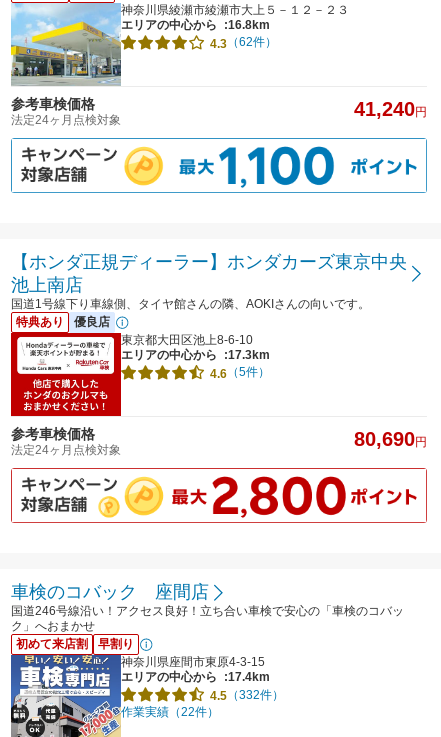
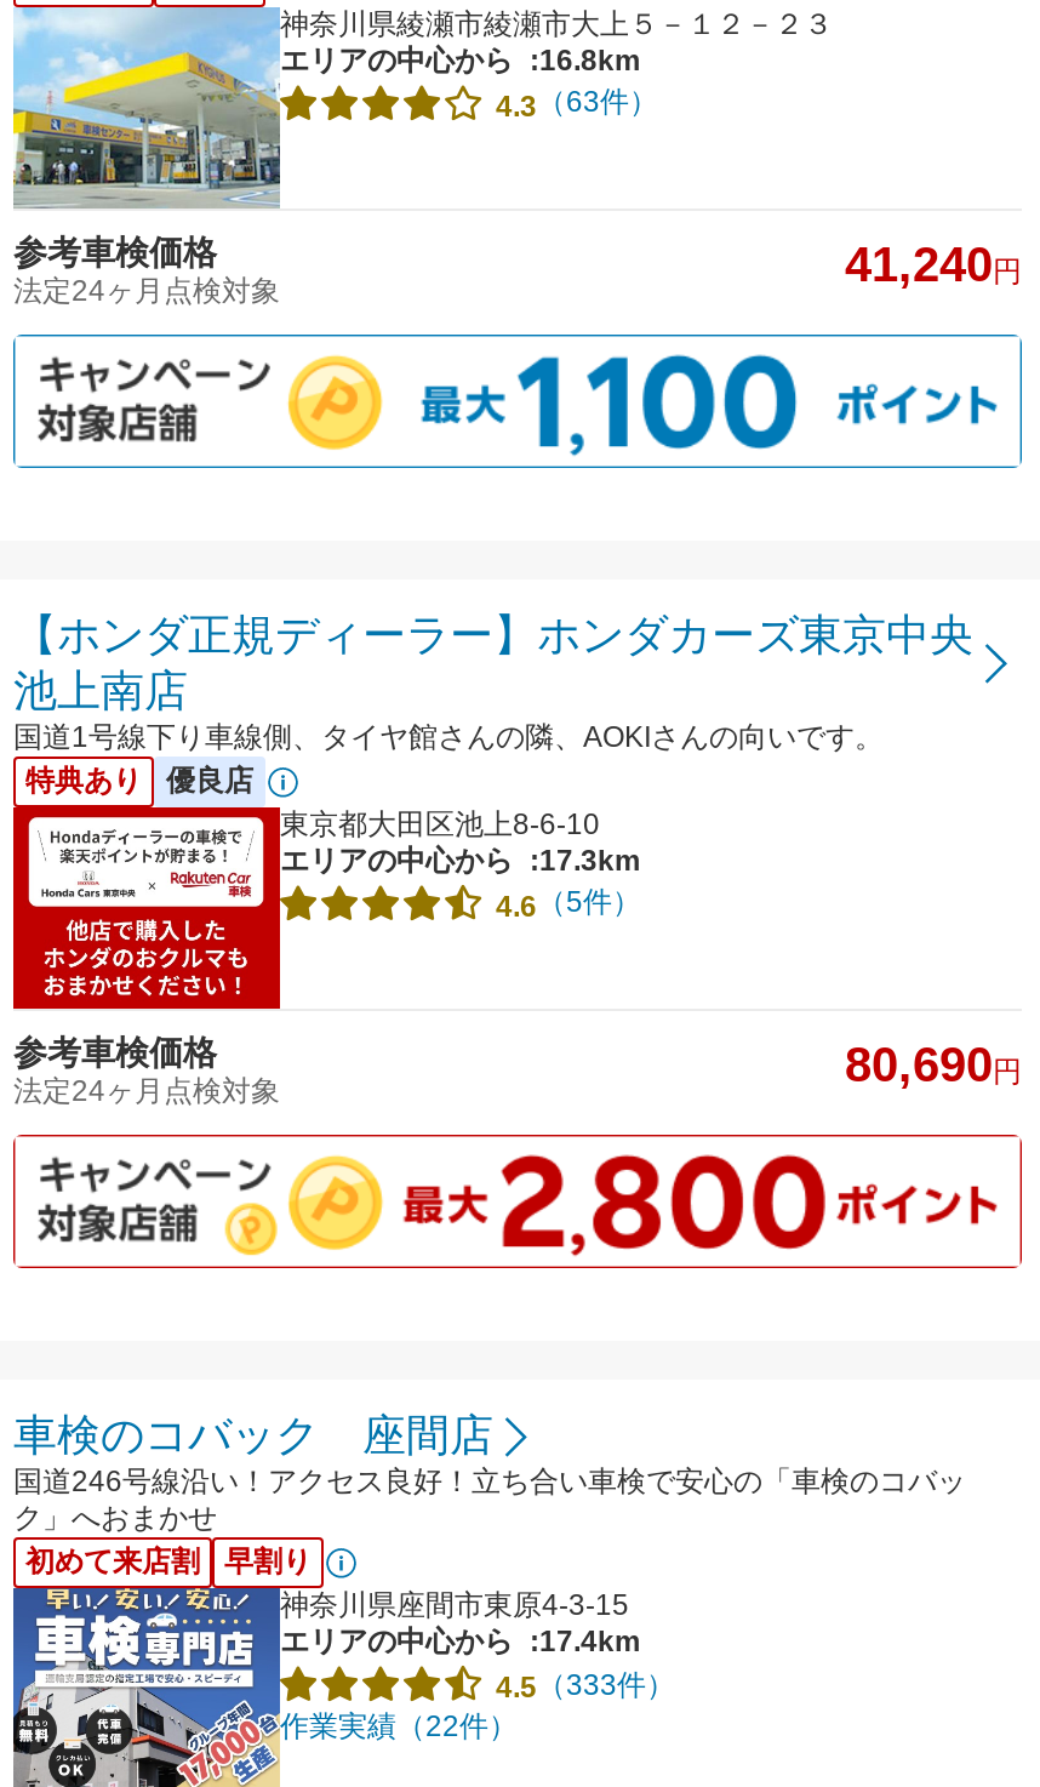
[210,35,277,51] 4.3（62件） -> [496,85,658,124] 4.3（63件）
[210,687,284,703] 4.5（332件） -> [496,1667,675,1706] 4.5（333件）

